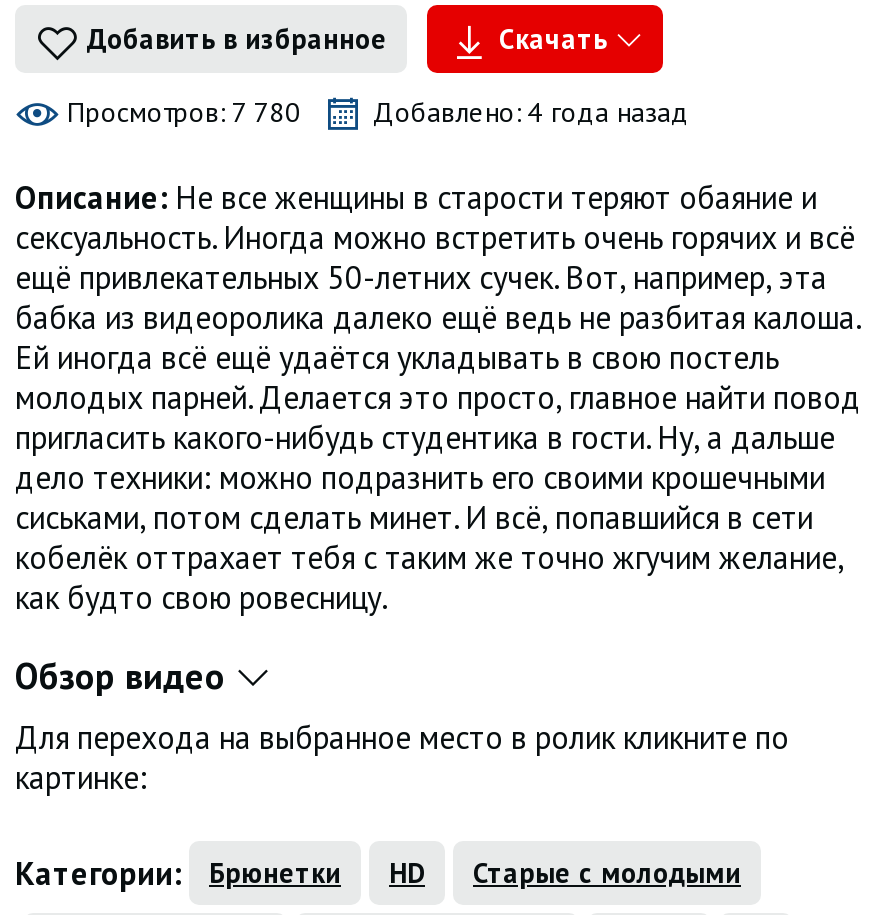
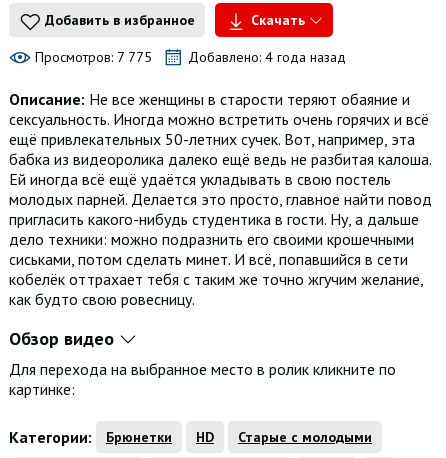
[59,94,689,130] Просмотров: 7 780 Добавлено: 4 года назад -> [31,48,346,66] Просмотров: 7 775 Добавлено: 4 года назад

